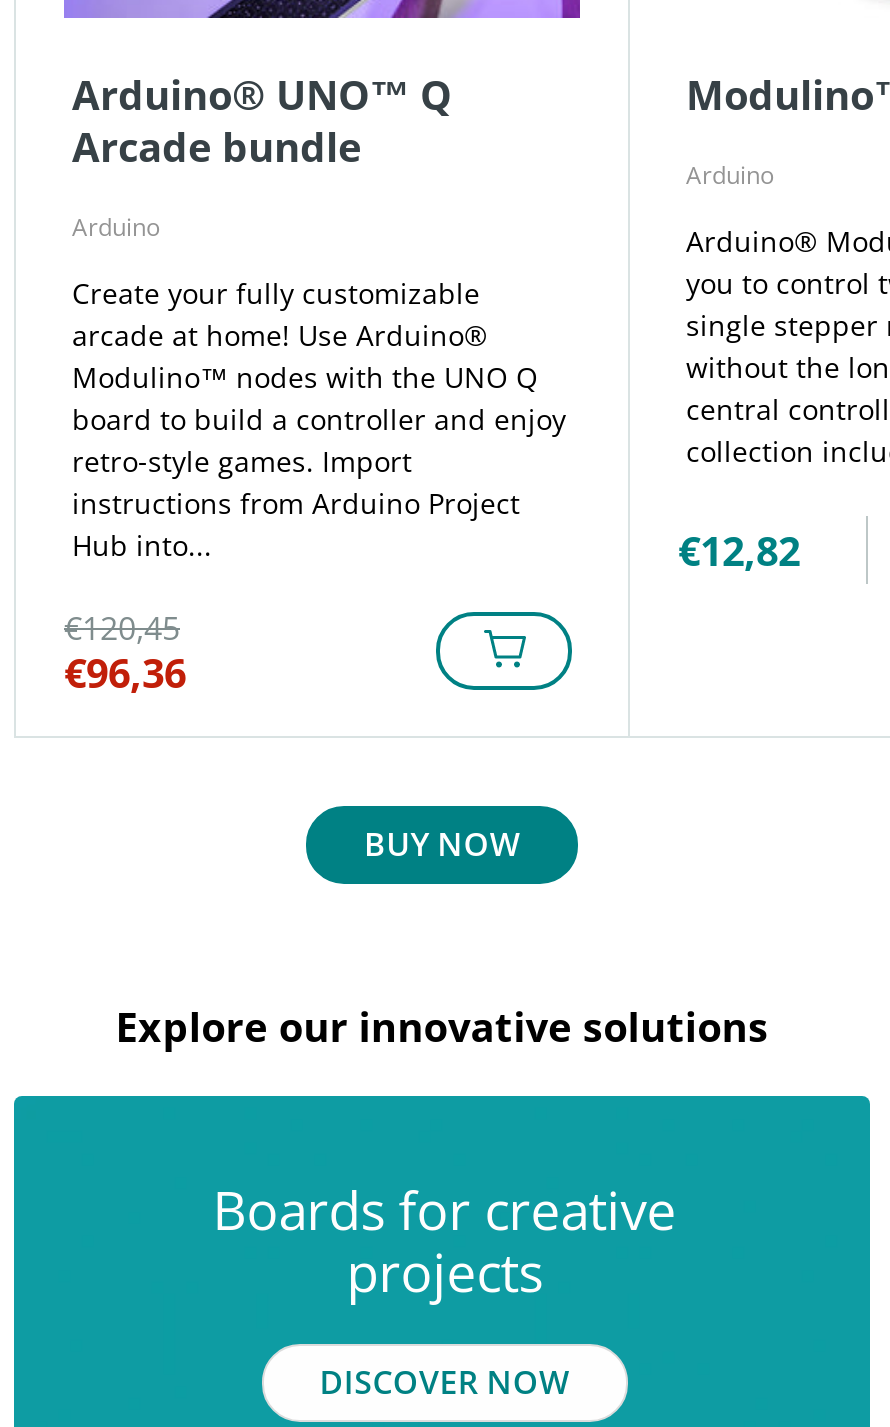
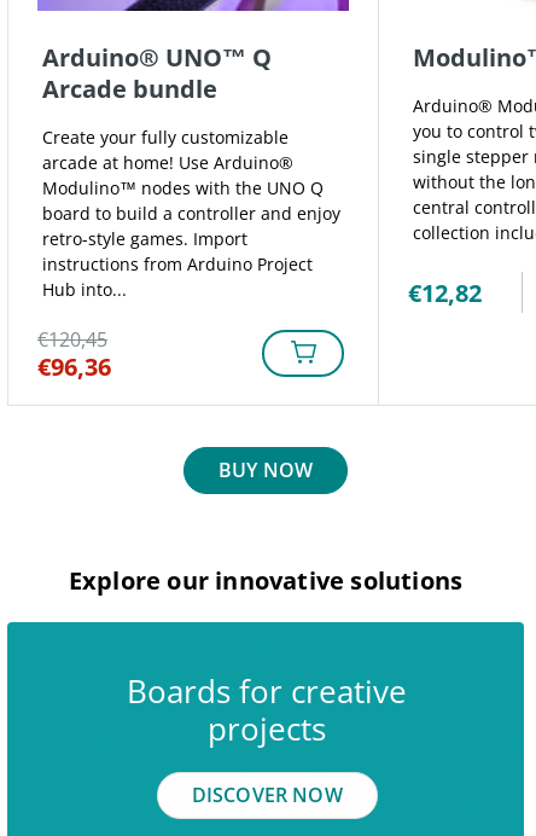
[686,157,774,191] Arduino -> none
[72,209,160,243] Arduino -> none

